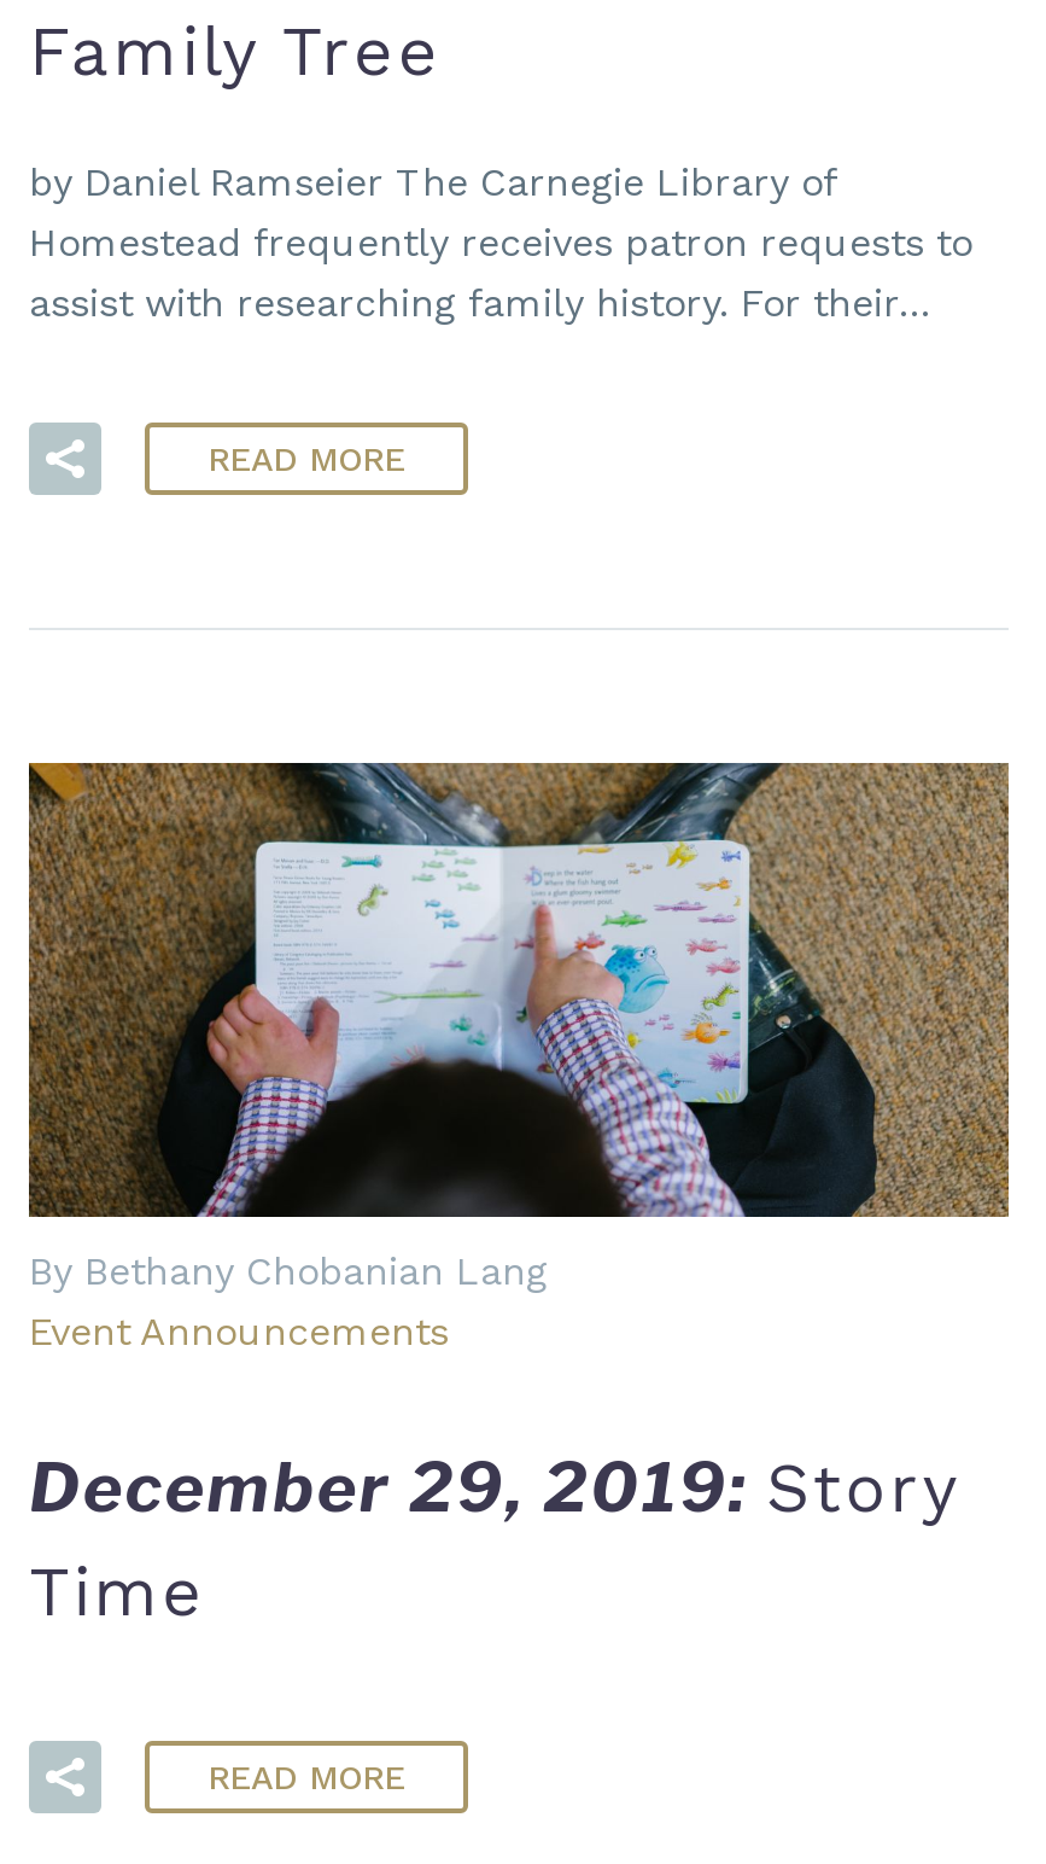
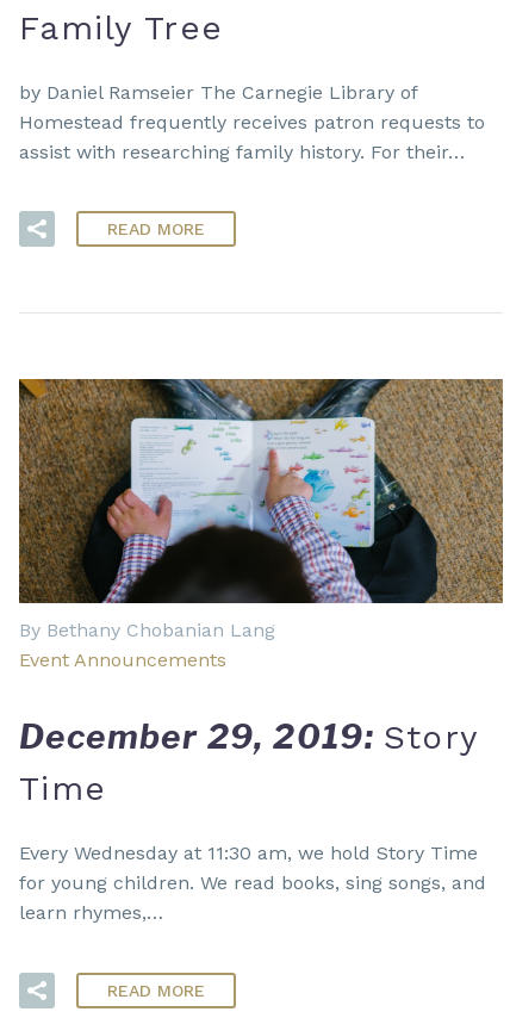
none -> [19,842,486,924] Every Wednesday at 11:30 am, we hold Story Time | for young children. We read books, sing songs, and | learn rhymes,…

